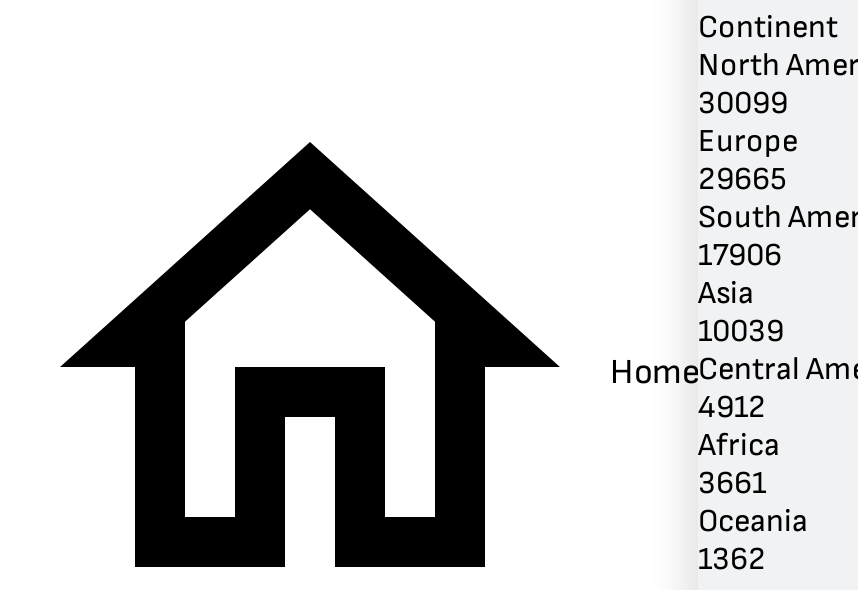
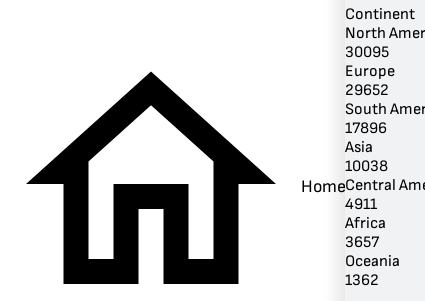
[698,85,788,123] 30099 -> [345,43,389,62] 30095
[698,161,786,199] 29665 -> [345,81,389,100] 29652
[698,237,782,275] 17906 -> [345,119,387,138] 17896
[698,313,784,351] 10039 -> [345,157,388,176] 10038
[698,389,766,427] 4912 -> [345,195,377,214] 4911
[698,465,766,503] 3661 -> [345,233,379,252] 3657

